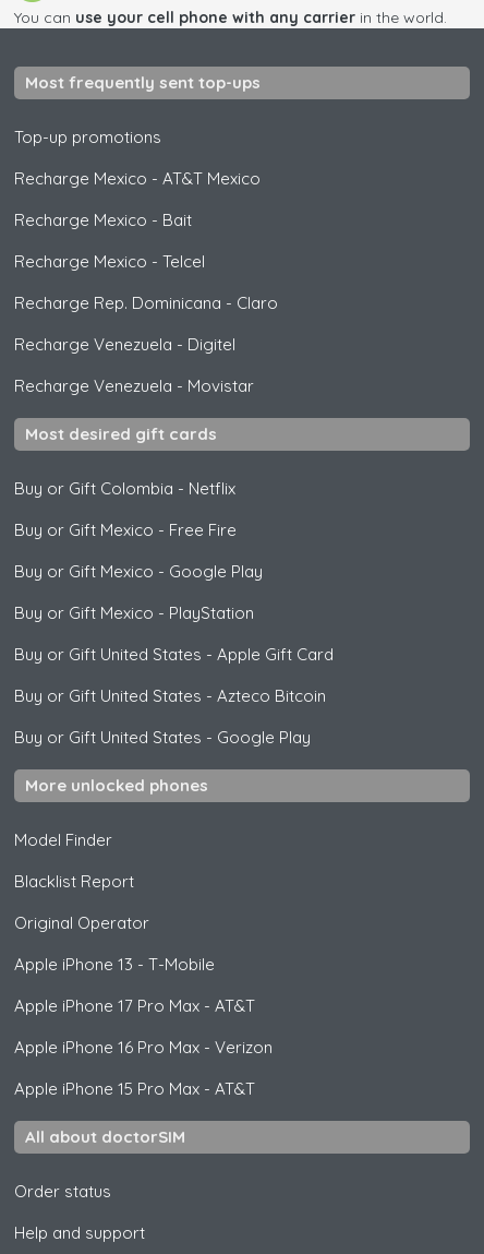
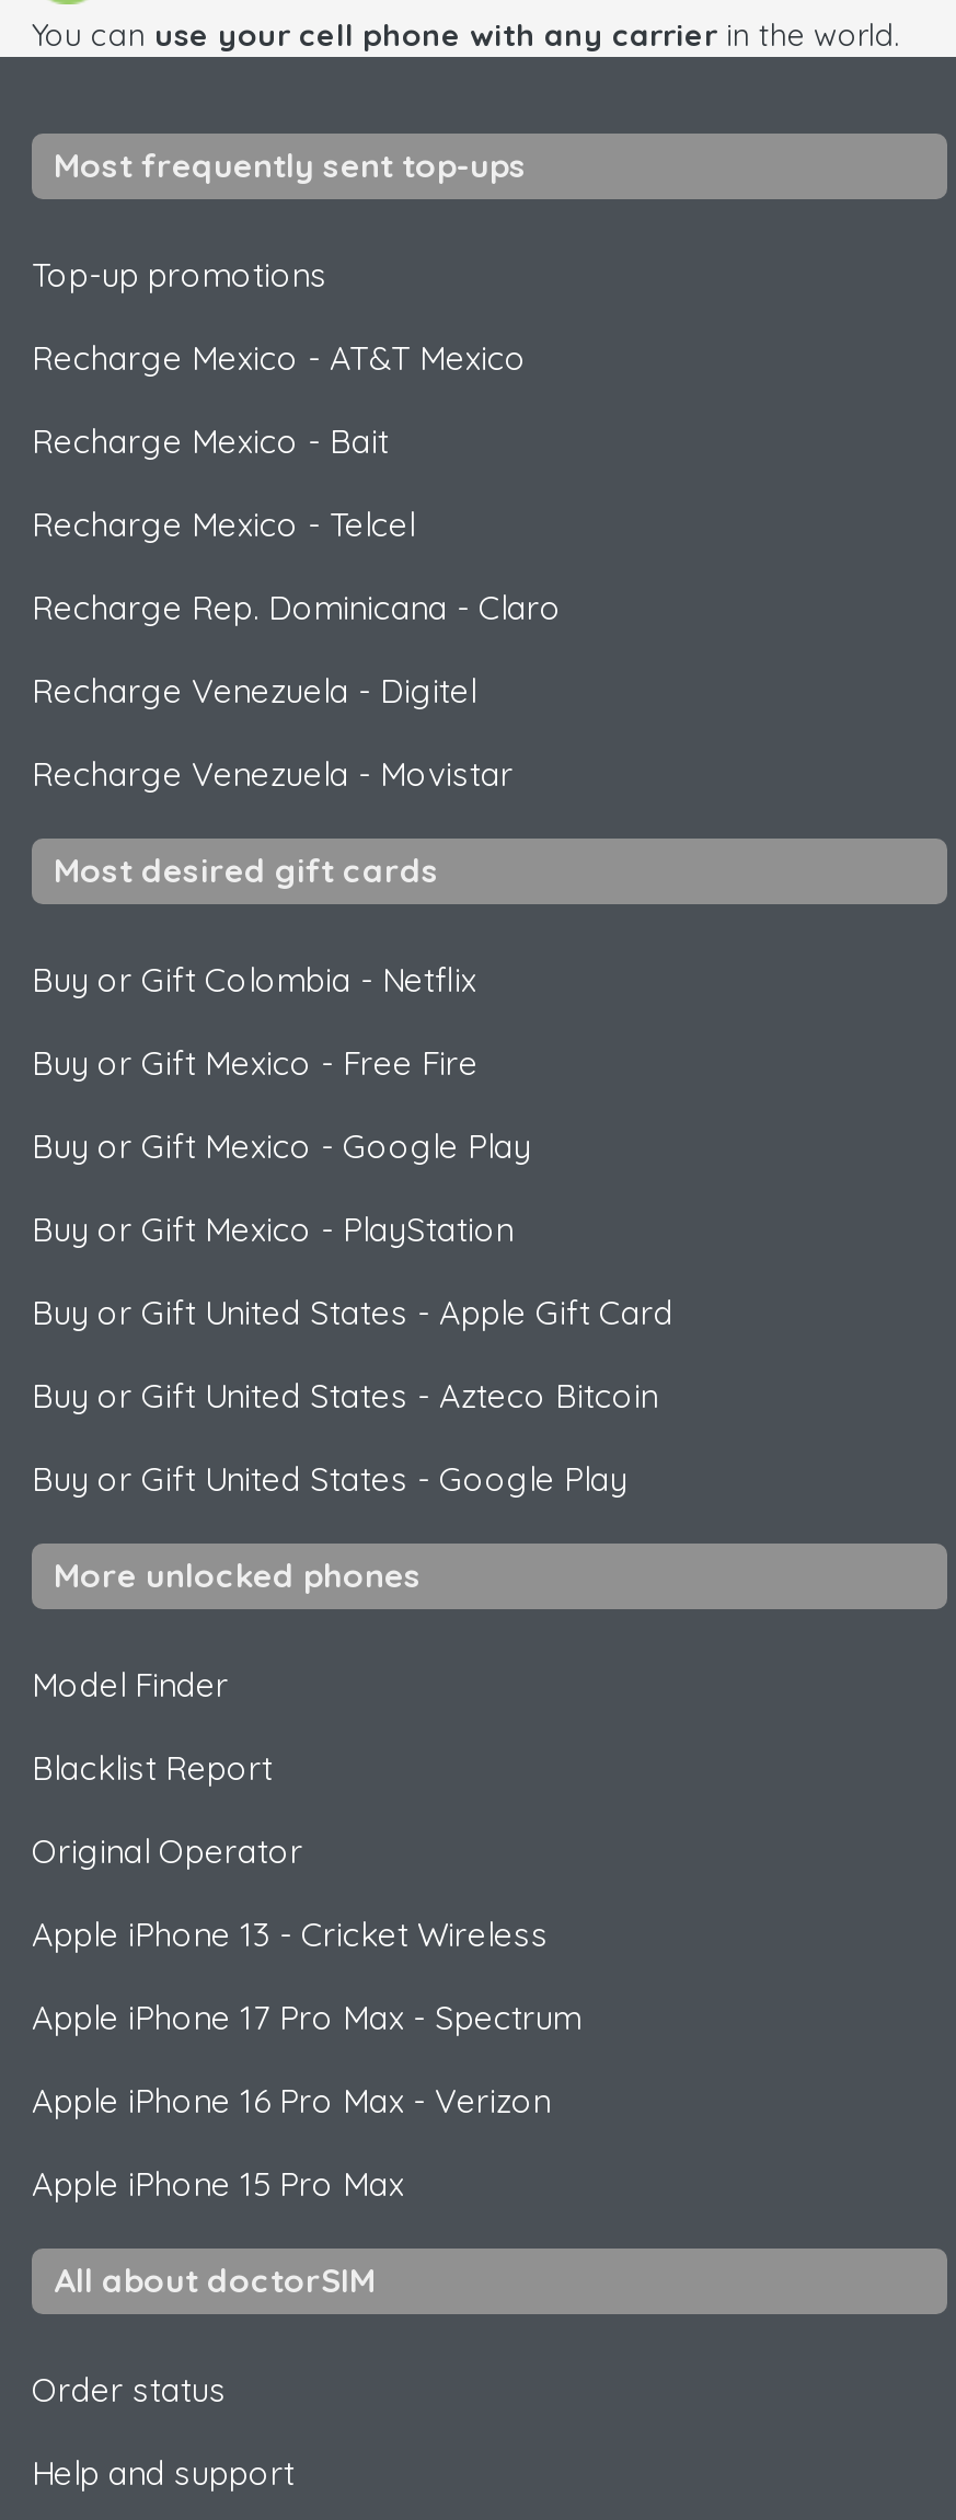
[14,954,215,975] Apple iPhone 13 - T-Mobile -> [32,1914,549,1955] Apple iPhone 13 - Cricket Wireless
[14,995,255,1016] Apple iPhone 17 Pro Max - AT&T -> [32,1997,581,2038] Apple iPhone 17 Pro Max - Spectrum
[14,1078,255,1099] Apple iPhone 15 Pro Max - AT&T -> [32,2163,404,2205] Apple iPhone 15 Pro Max

